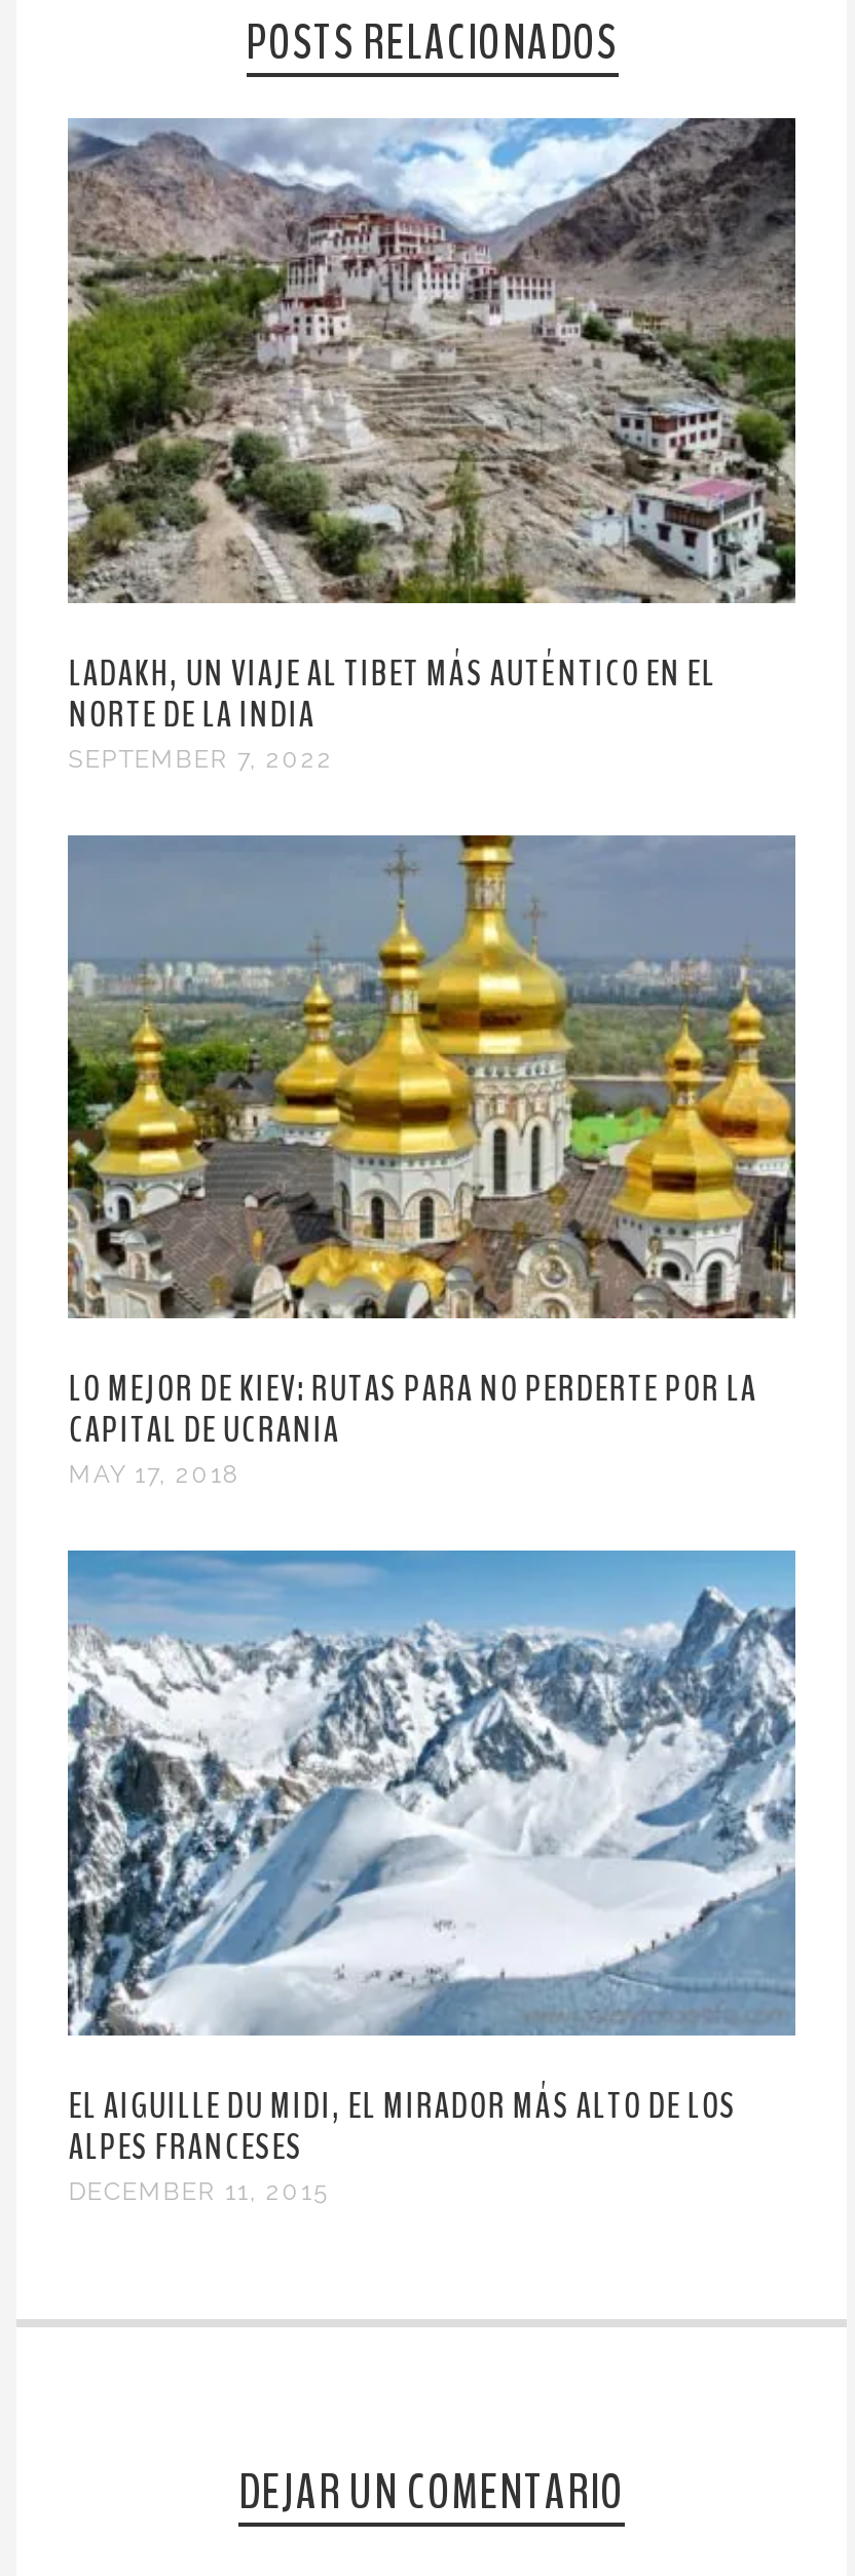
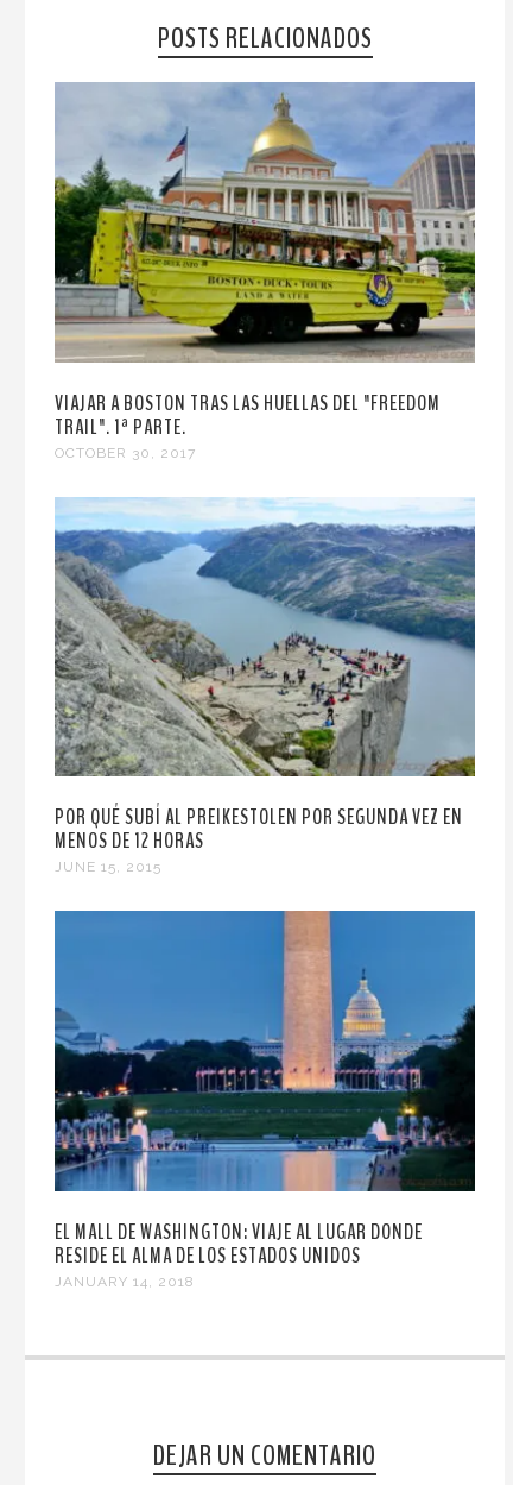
[66,116,797,773] [image] | LADAKH, UN VIAJE AL TIBET MÁS AUTÉNTICO EN EL | NORTE DE LA INDIA | SEPTEMBER 7, 2022 -> [53,82,476,461] [image] | VIAJAR A BOSTON TRAS LAS HUELLAS DEL "FREEDOM | TRAIL". 1ª PARTE. | OCTOBER 30, 2017
[66,833,797,1489] [image] | LO MEJOR DE KIEV: RUTAS PARA NO PERDERTE POR LA | CAPITAL DE UCRANIA | MAY 17, 2018 -> [55,497,476,875] [image] | POR QUÉ SUBÍ AL PREIKESTOLEN POR SEGUNDA VEZ EN | MENOS DE 12 HORAS | JUNE 15, 2015
[66,1548,797,2205] [image] | EL AIGUILLE DU MIDI, EL MIRADOR MÁS ALTO DE LOS | ALPES FRANCESES | DECEMBER 11, 2015 -> [53,910,476,1290] [image] | EL MALL DE WASHINGTON: VIAJE AL LUGAR DONDE | RESIDE EL ALMA DE LOS ESTADOS UNIDOS | JANUARY 14, 2018

